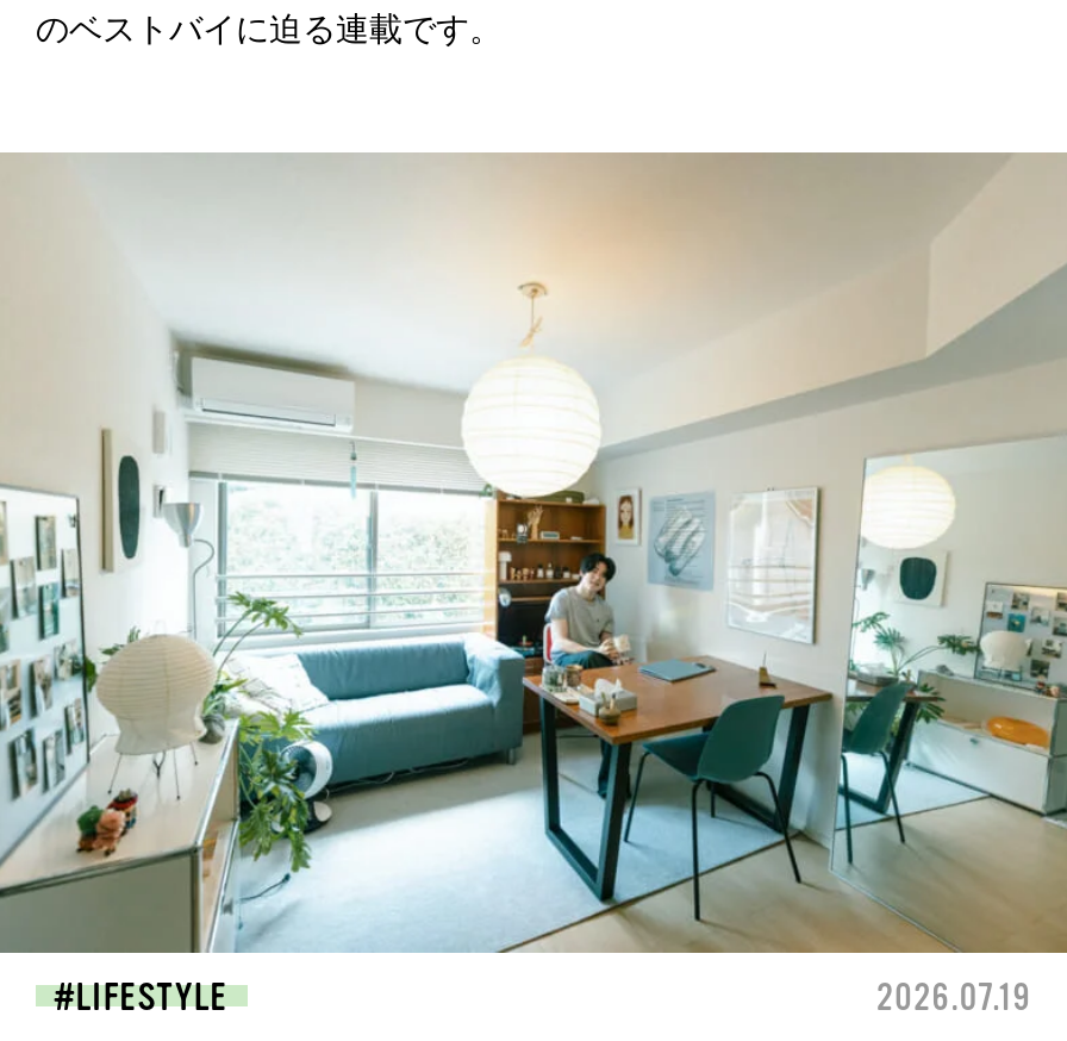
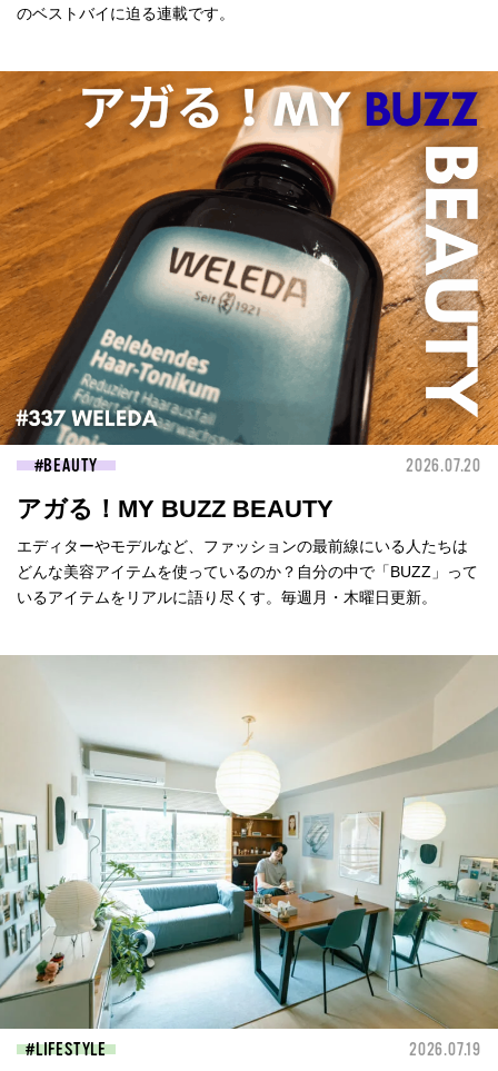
none -> [3,70,495,606] [image] | BEAUTY | 2026.07.20 | アガる！MY BUZZ BEAUTY | エディターやモデルなど、ファッションの最前線にいる人たちは | どんな美容アイテムを使っているのか？自分の中で「BUZZ」って | いるアイテムをリアルに語り尽くす。毎週月・木曜日更新。

